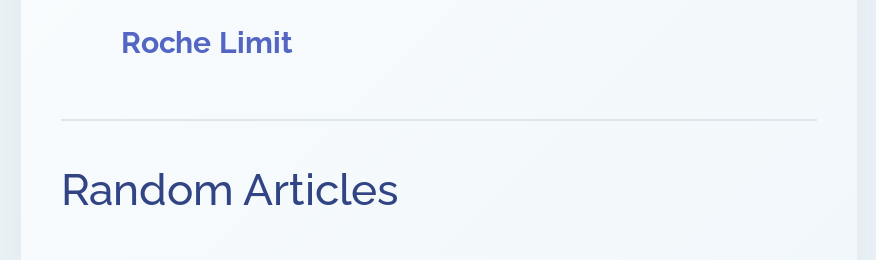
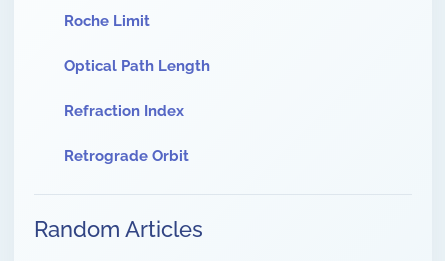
none -> [64,57,210,165] Optical Path Length | Refraction Index | Retrograde Orbit

